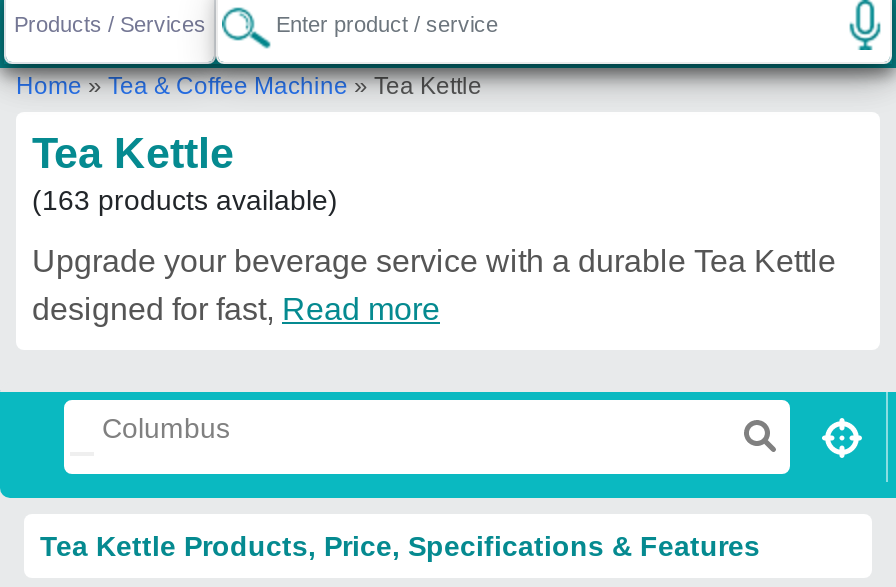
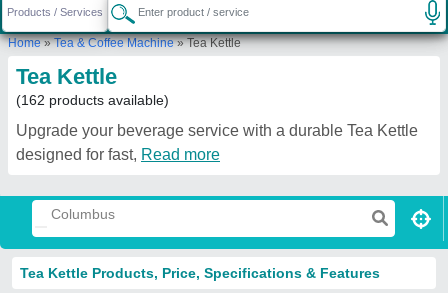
[32,184,338,216] (163 products available) -> [16,92,169,108] (162 products available)

